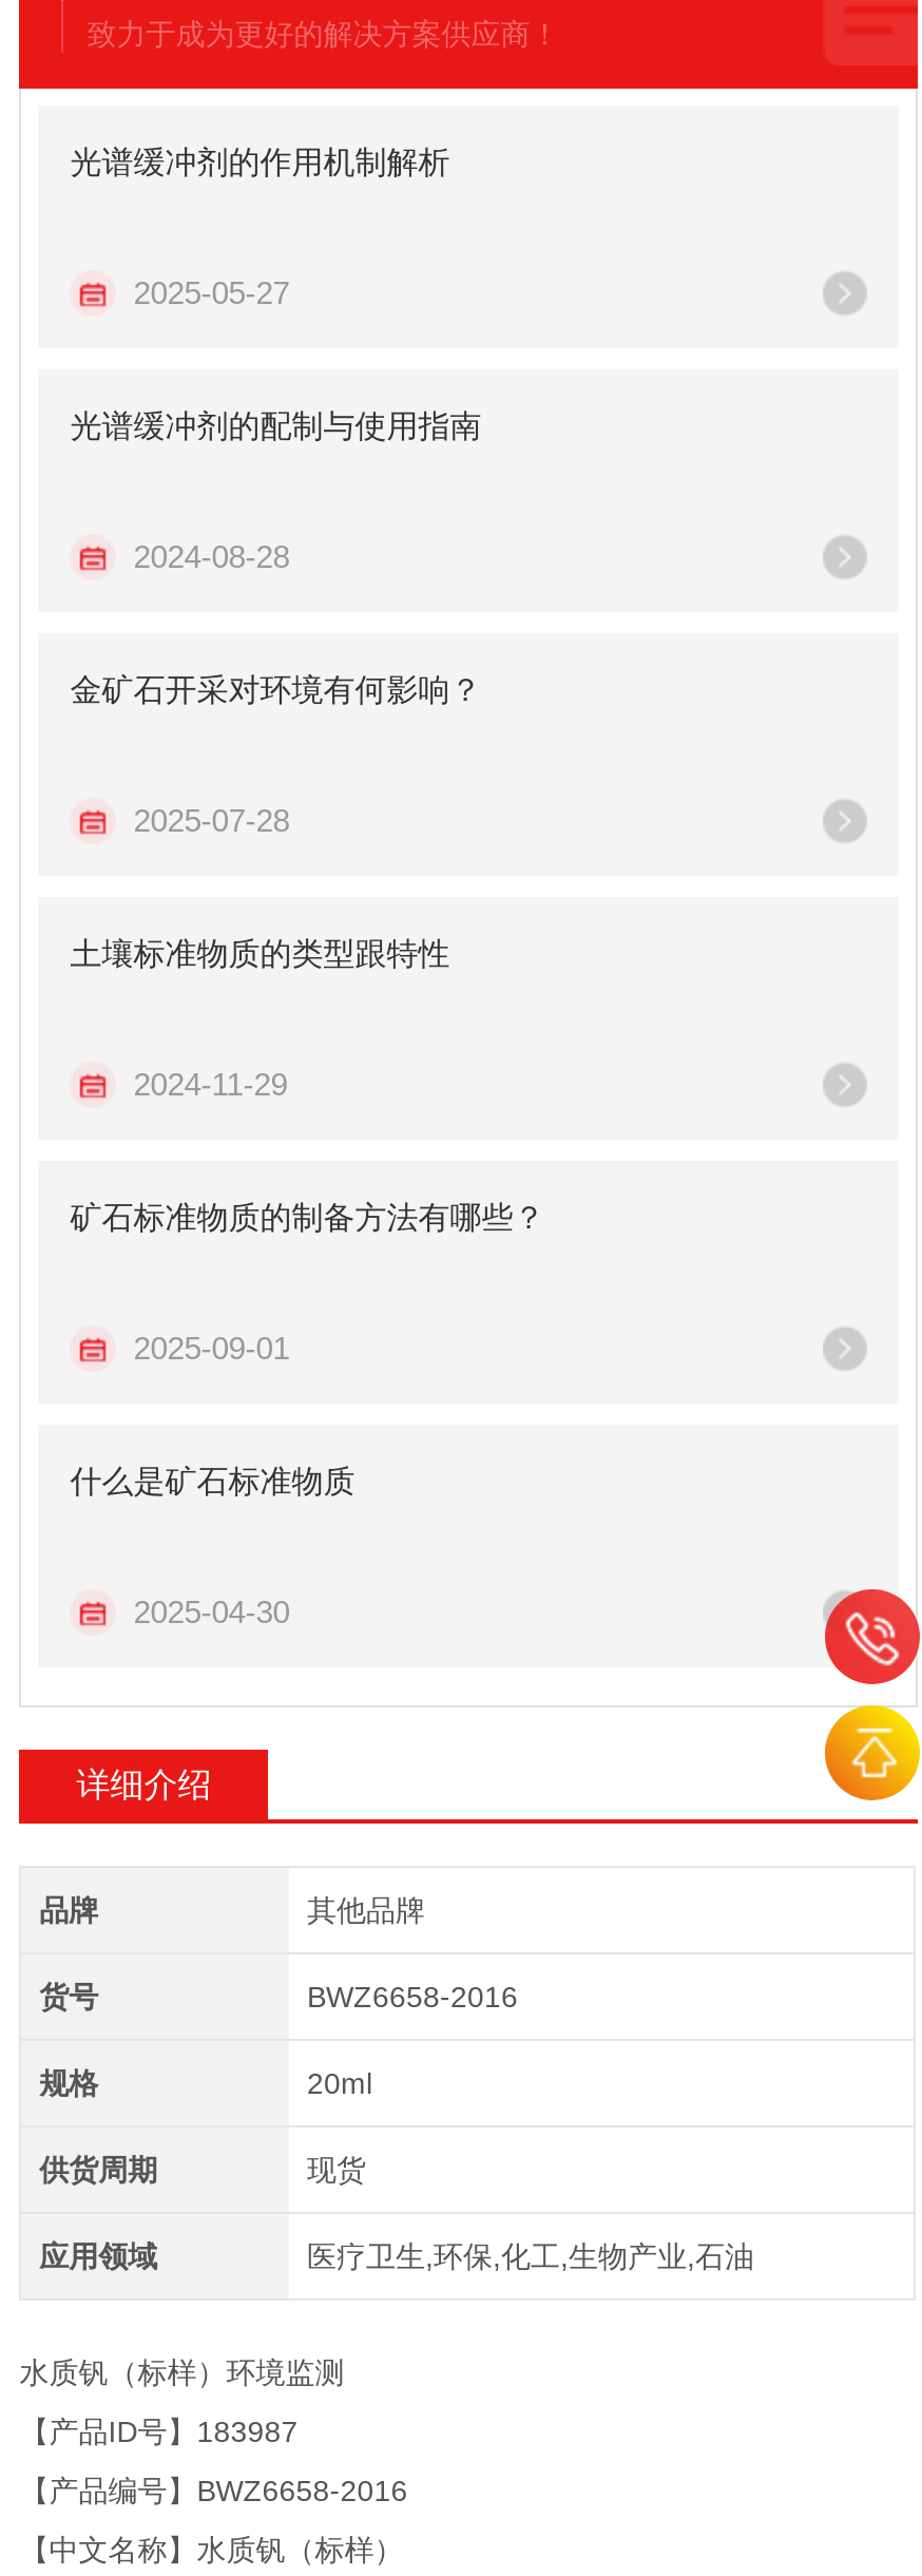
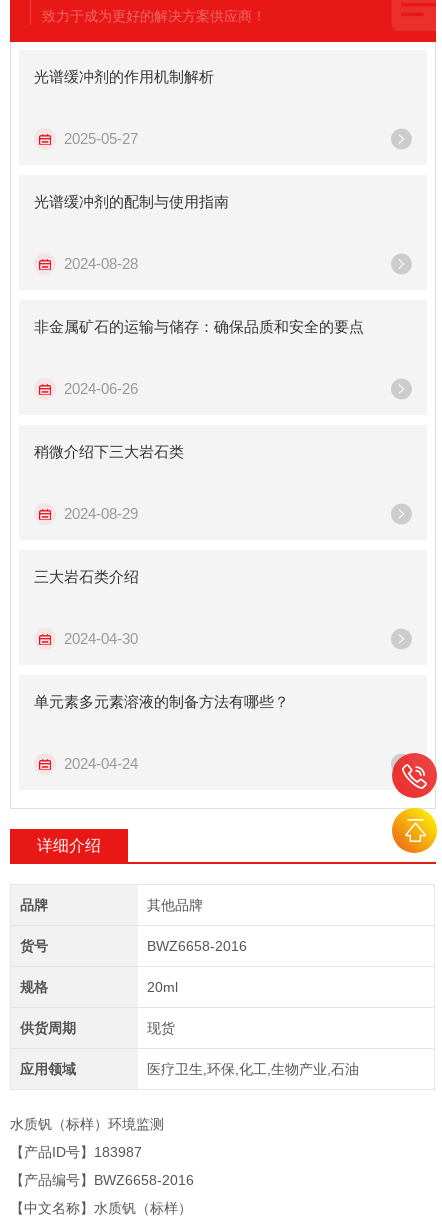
[70,671,481,707] 金矿石开采对环境有何影响？ -> [34,318,364,335] 非金属矿石的运输与储存：确保品质和安全的要点
[133,802,289,838] 2025-07-28 -> [64,380,138,397] 2024-06-26
[70,935,450,971] 土壤标准物质的类型跟特性 -> [34,443,184,460] 稍微介绍下三大岩石类
[133,1066,287,1102] 2024-11-29 -> [64,505,138,522] 2024-08-29
[70,1199,545,1235] 矿石标准物质的制备方法有哪些？ -> [34,568,139,585] 三大岩石类介绍
[133,1330,289,1366] 2025-09-01 -> [64,630,138,647] 2024-04-30
[70,1463,355,1499] 什么是矿石标准物质 -> [34,693,289,710] 单元素多元素溶液的制备方法有哪些？
[133,1594,289,1629] 2025-04-30 -> [64,755,138,772] 2024-04-24

